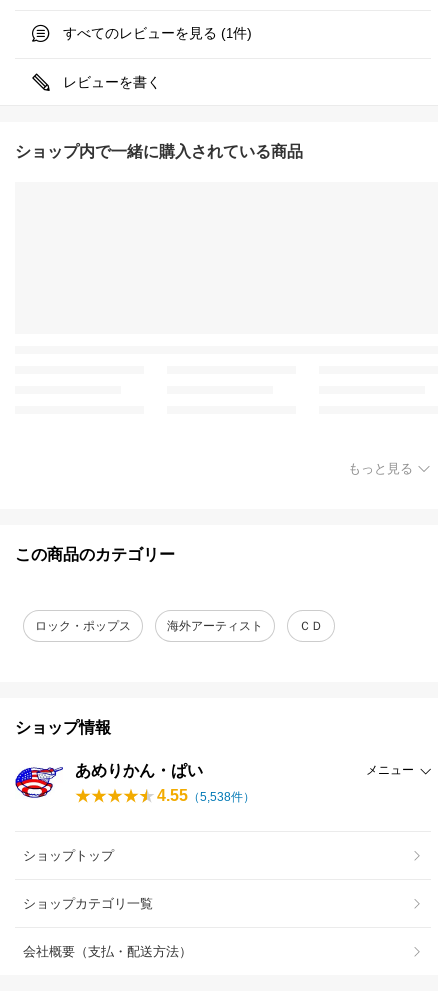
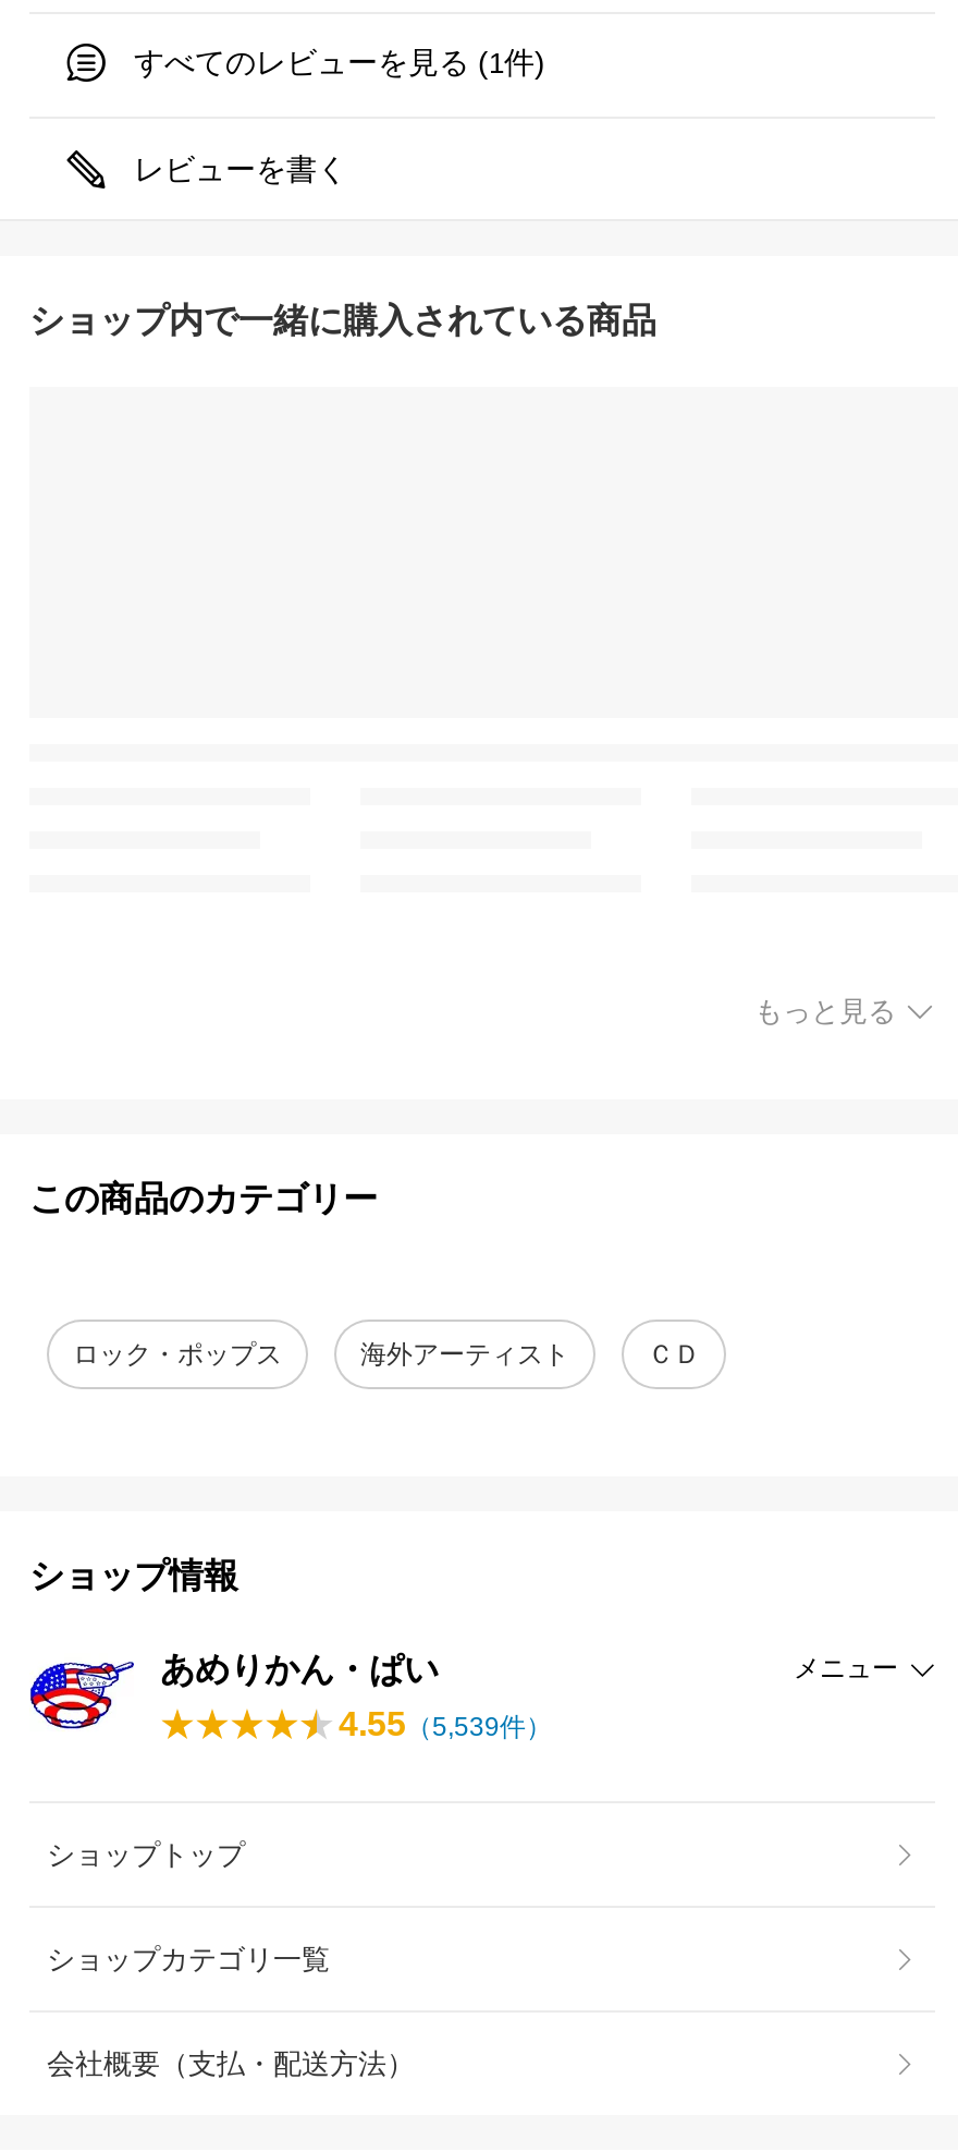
[157,787,255,804] 4.55（5,538件） -> [339,1705,552,1742] 4.55（5,539件）

